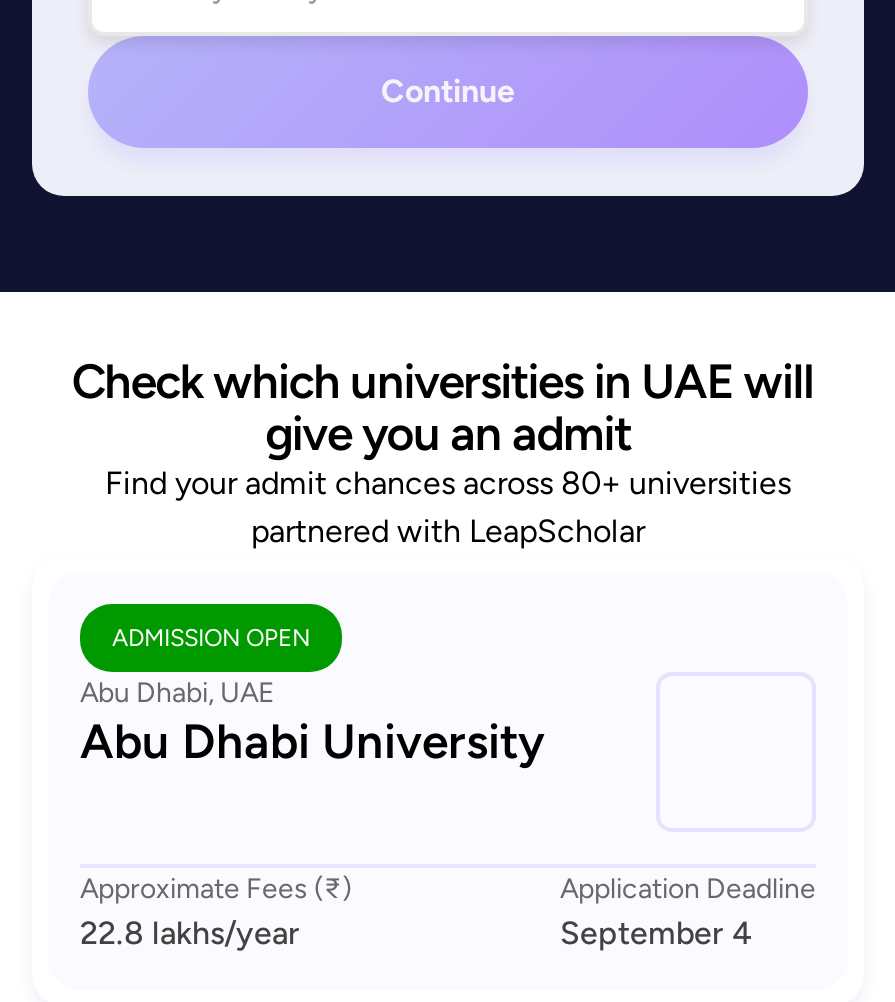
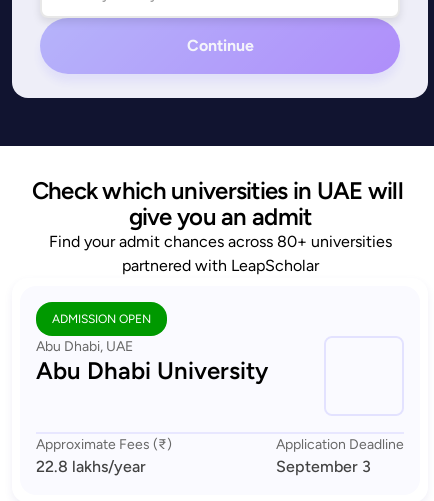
[560,914,752,952] September 4 -> [276,457,371,476] September 3

